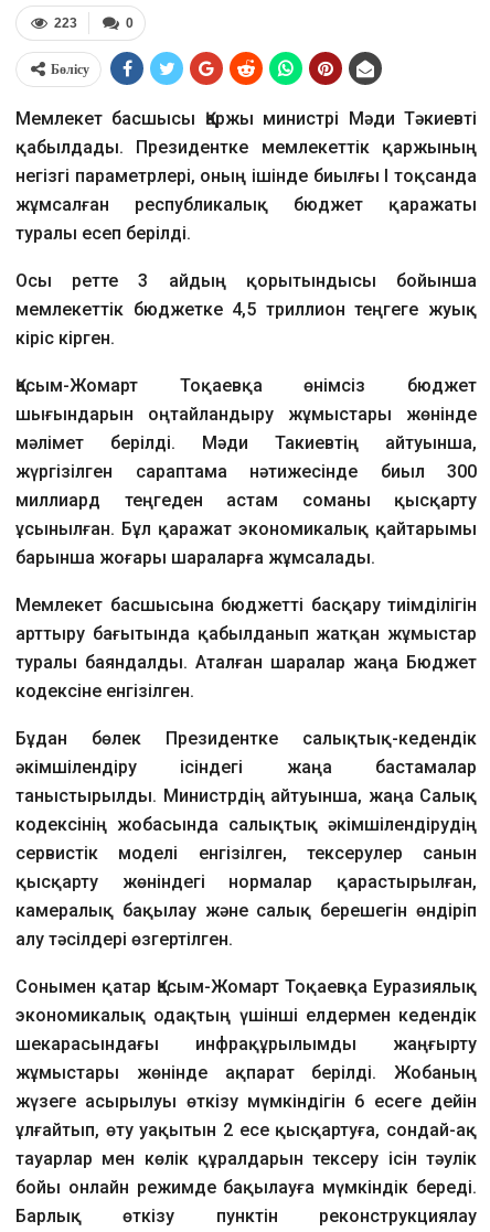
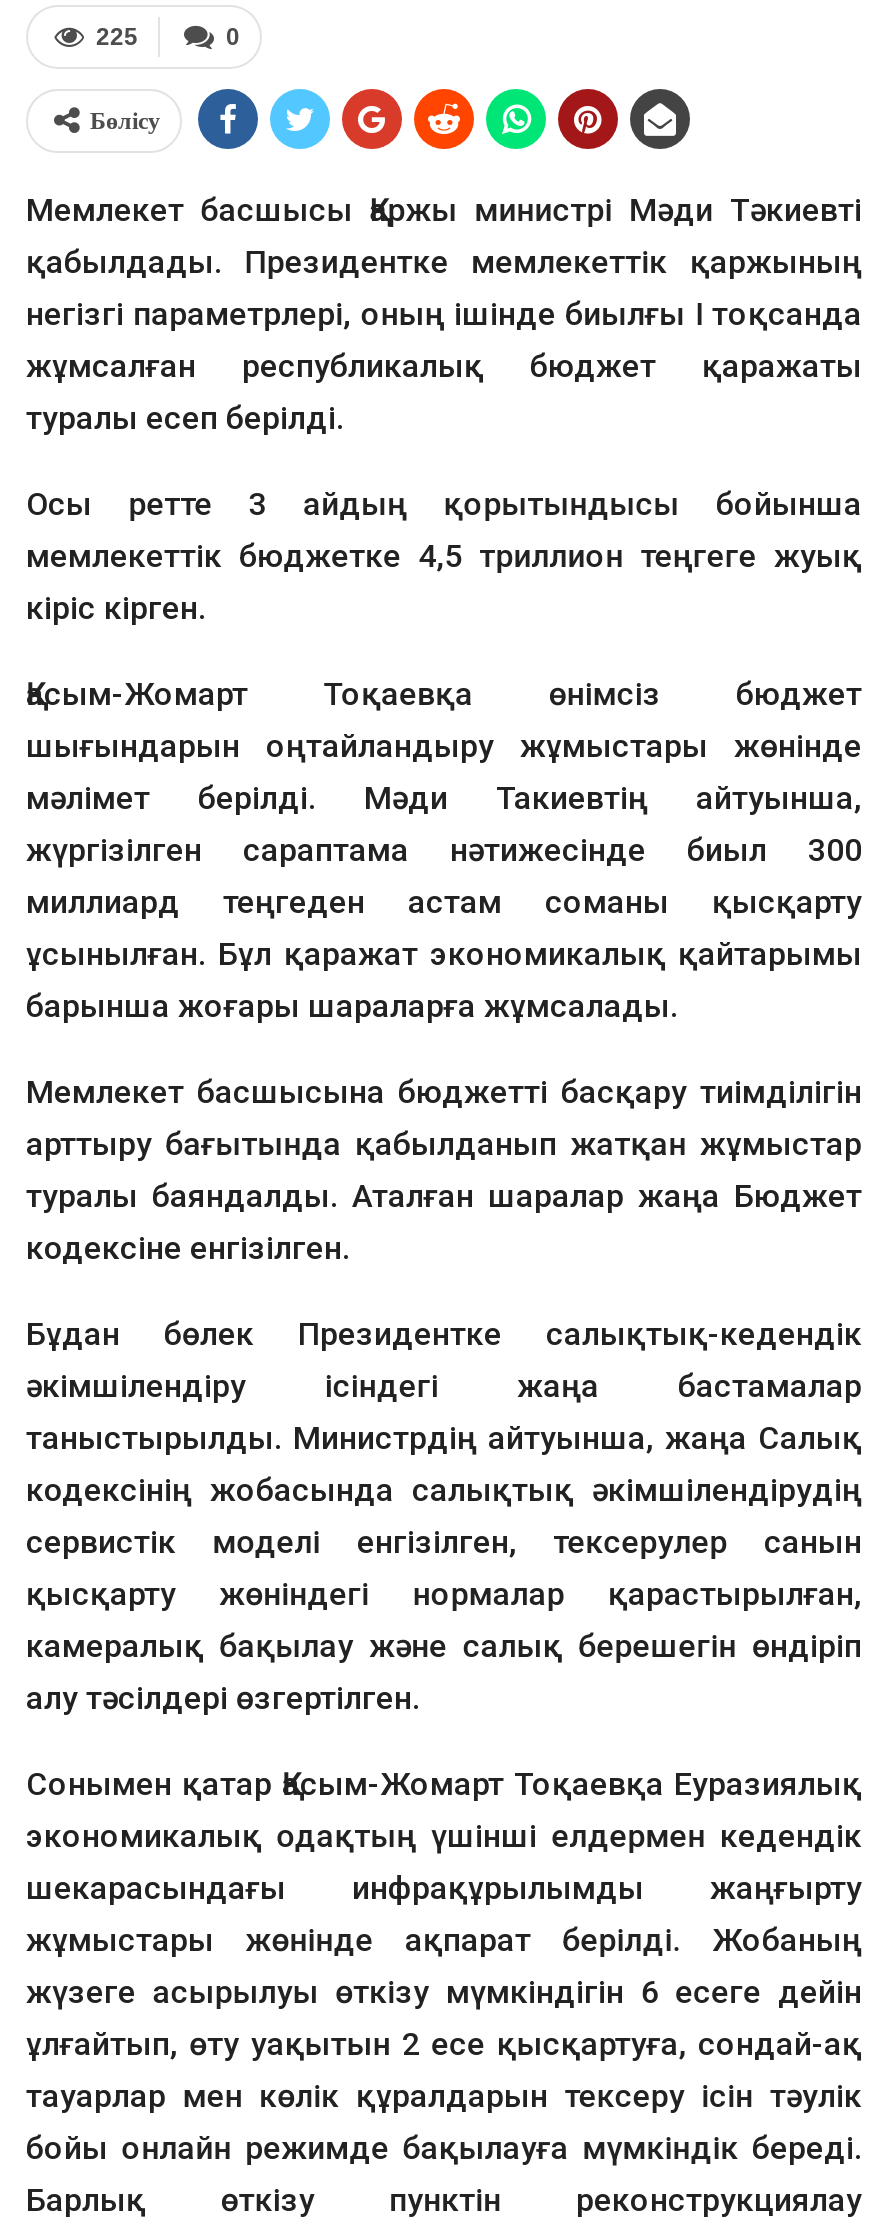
[54,16,77,31] 223 -> [96,23,138,51] 225

